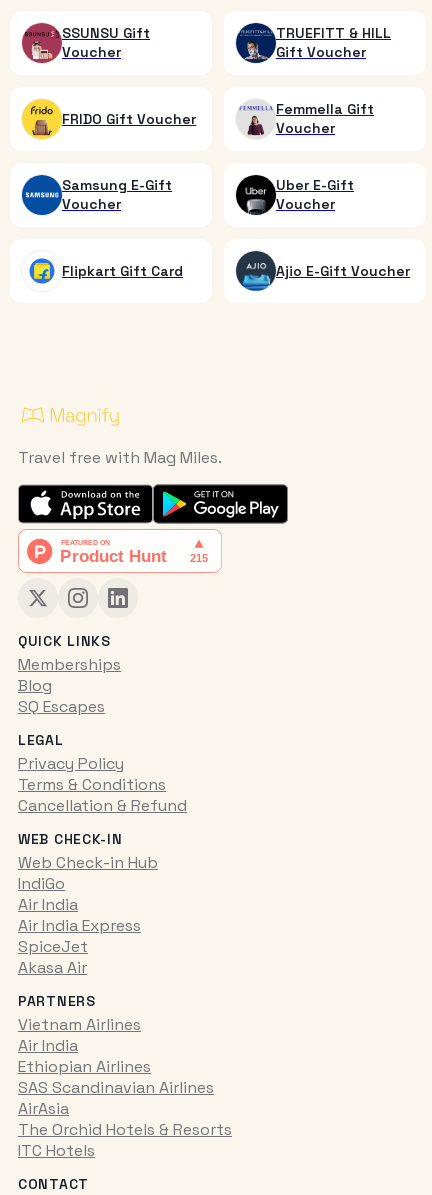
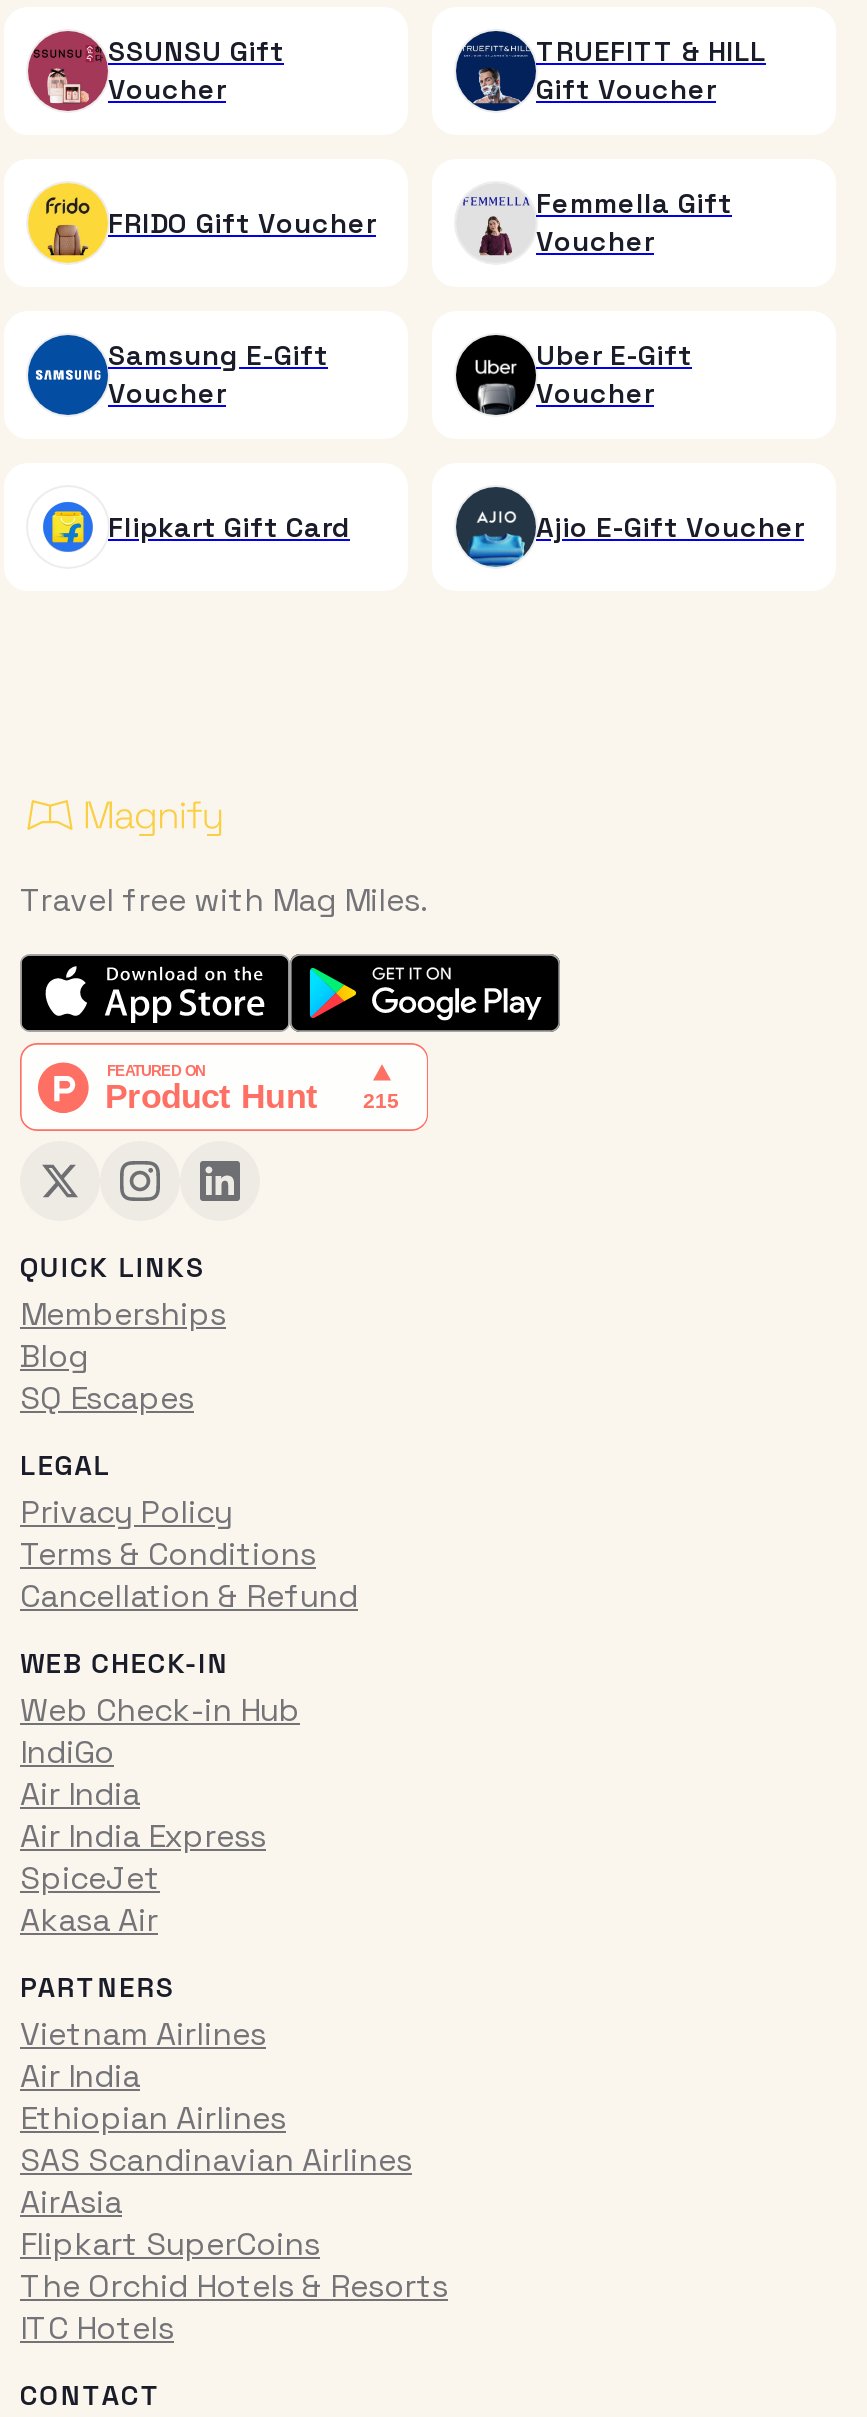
none -> [20,2224,320,2266] Flipkart SuperCoins

